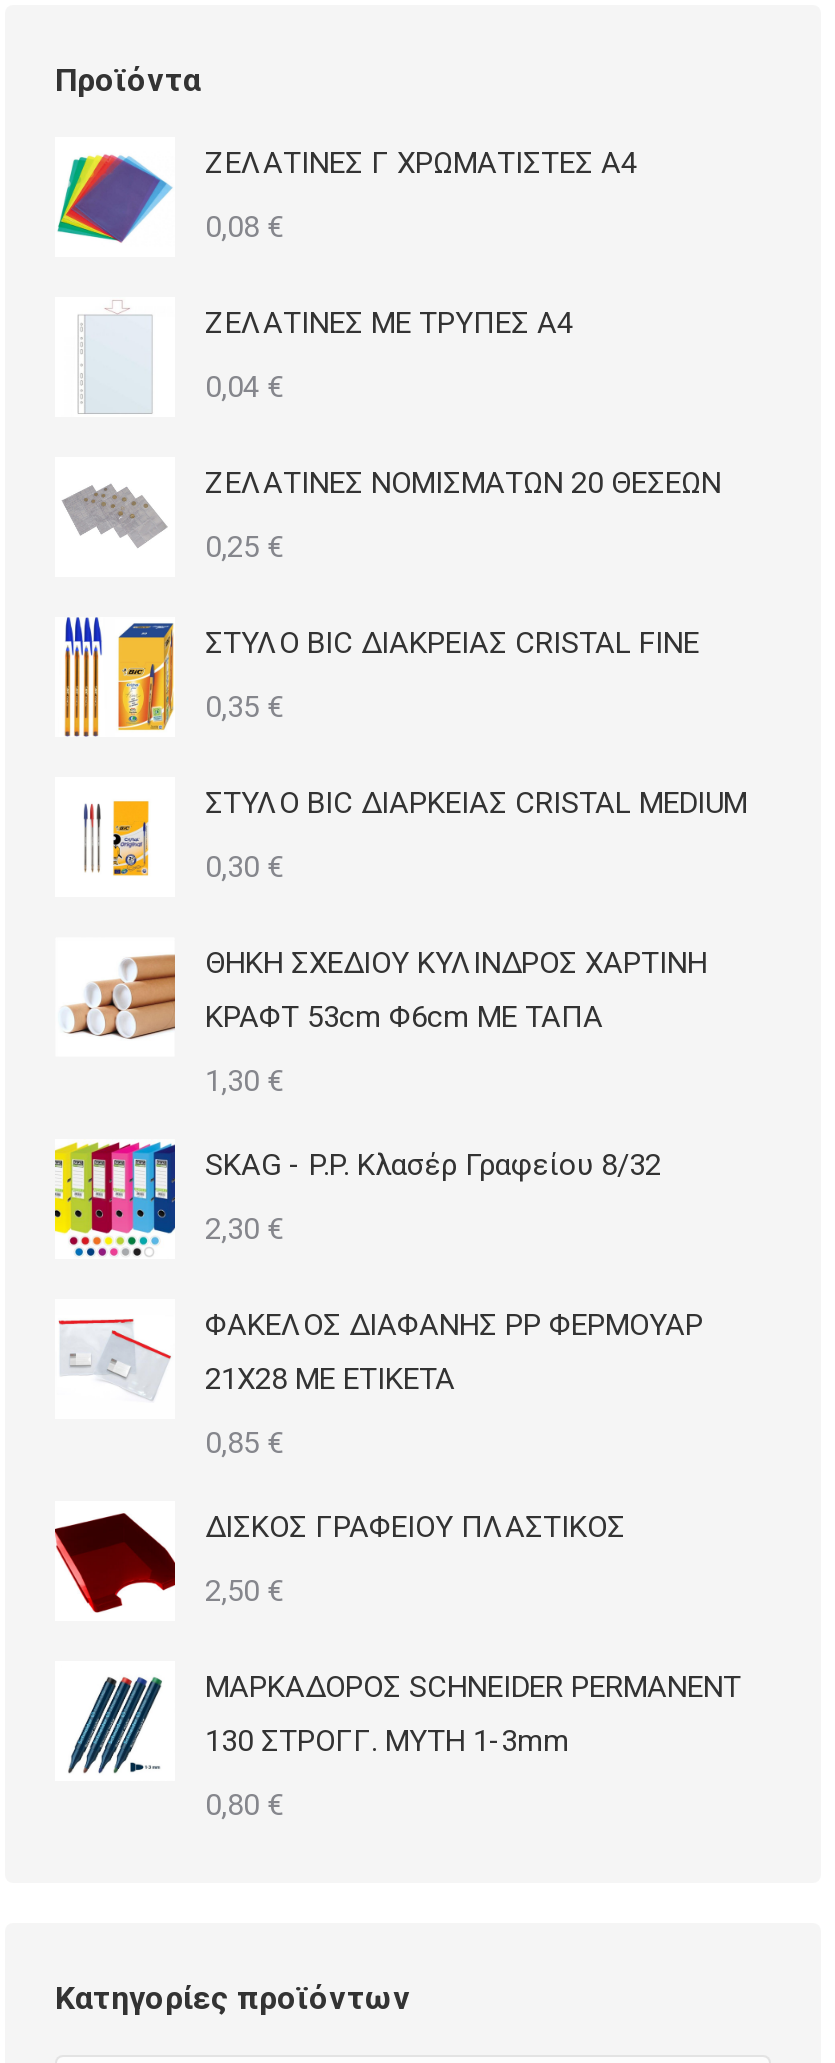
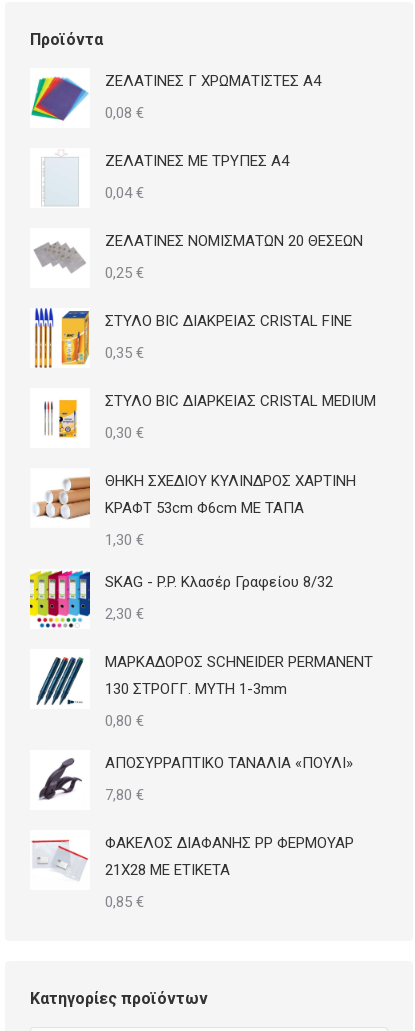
moved [57,1307,703,1461] -> [31,834,354,911]: [image] | ΦΑΚΕΛΟΣ ΔΙΑΦΑΝΗΣ PP ΦΕΡΜΟΥΑΡ | 21Χ28 ΜΕ ΕΤΙΚΕΤΑ | 0,85 €
[53,1511,177,1615] [image] -> [38,757,82,801] [image]
[205,1509,625,1609] ΔΙΣΚΟΣ ΓΡΑΦΕΙΟΥ ΠΛΑΣΤΙΚΟΣ | 2,50 € -> none
moved [69,1669,741,1823] -> [37,653,373,730]: [image] | ΜΑΡΚΑΔΟΡΟΣ SCHNEIDER PERMANENT | 130 ΣΤΡΟΓΓ. ΜΥΤΗ 1-3mm | 0,80 €
none -> [105,754,353,804] ΑΠΟΣΥΡΡΑΠΤΙΚΟ ΤΑΝΑΛΙΑ «ΠΟΥΛΙ» | 7,80 €

